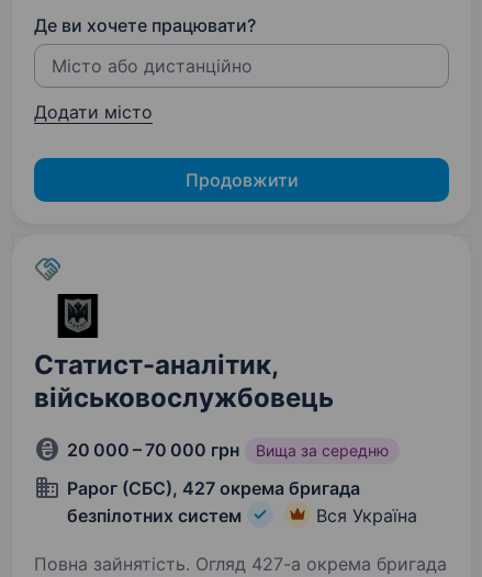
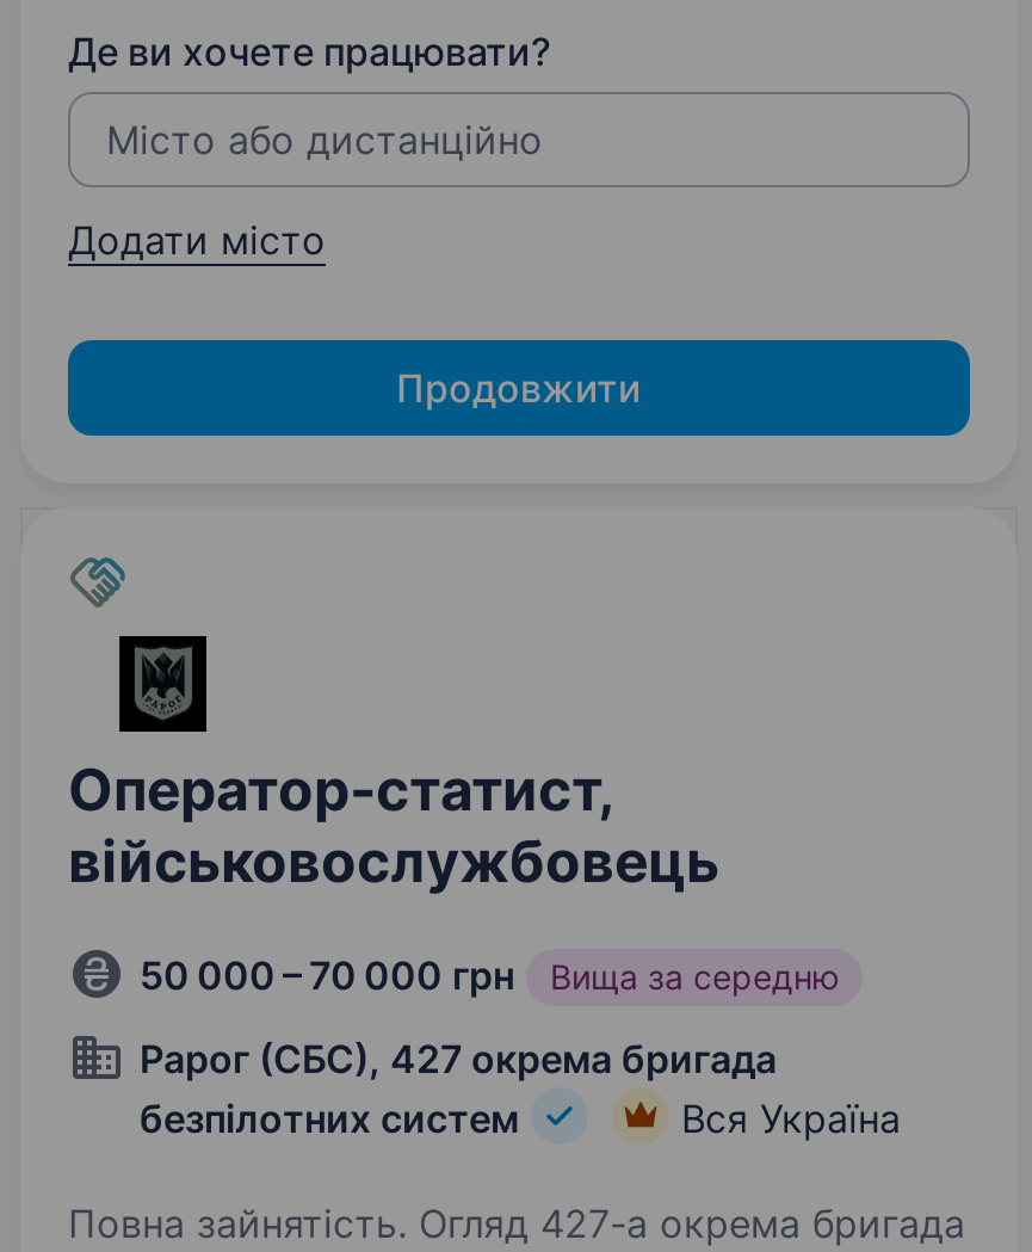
[34,349,278,381] Статист-аналітик, -> [68,755,612,825] Оператор-статист,
[67,439,389,461] 20 000 – 70 000 грн Вища за середню -> [140,951,839,999] 50 000 – 70 000 грн Вища за середню

